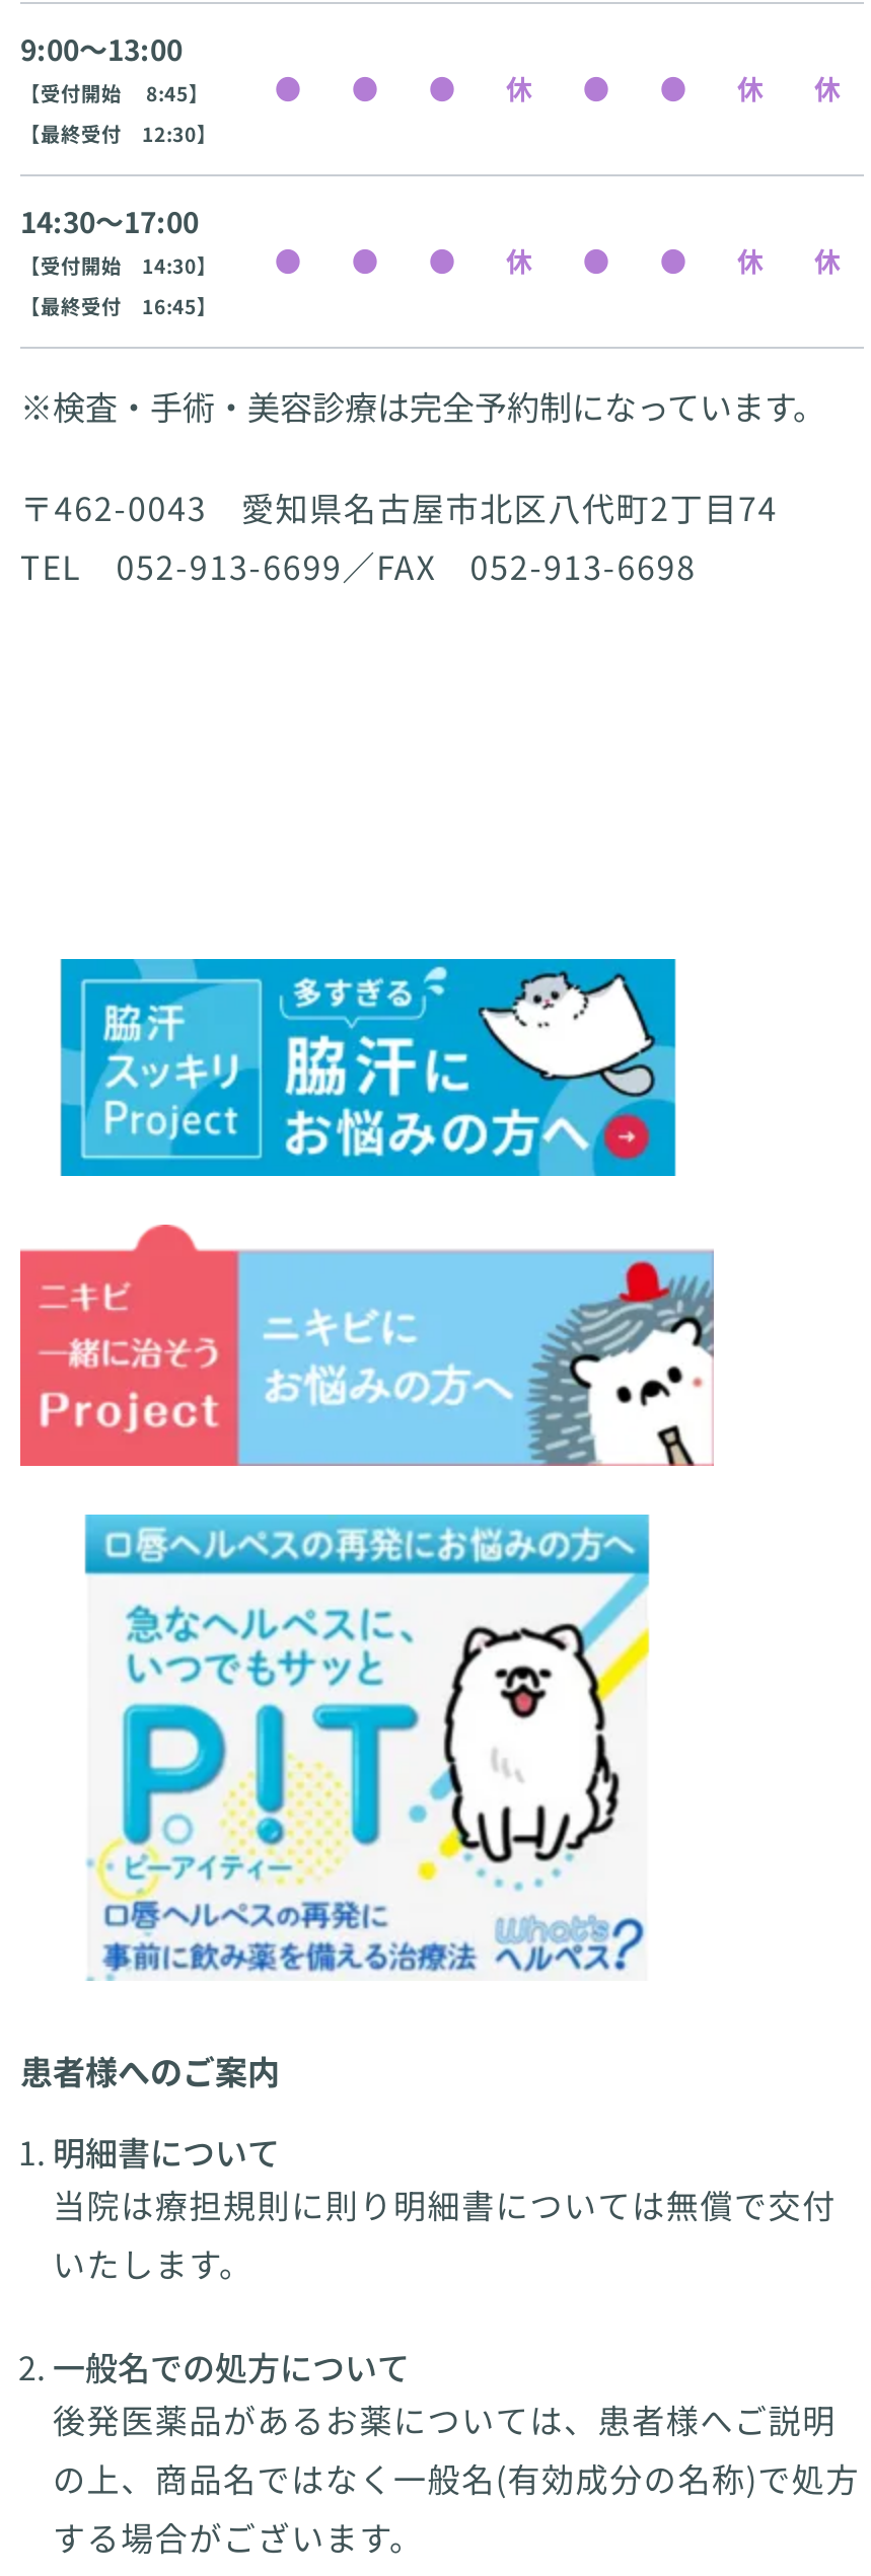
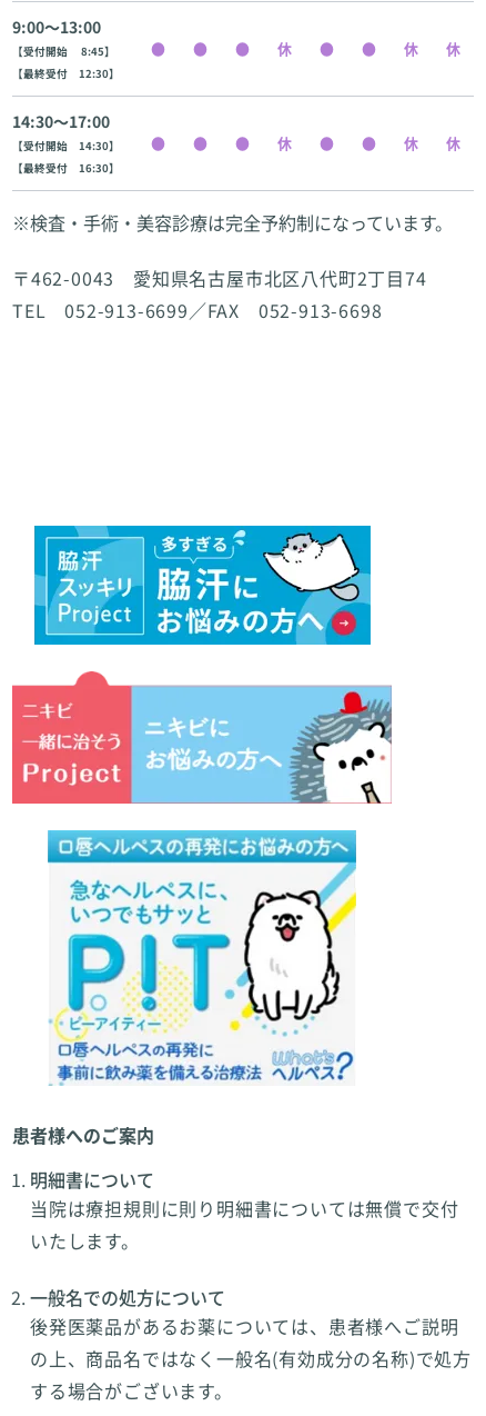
[20,291,217,319] 【最終受付 16:45】 -> [12,159,120,175] 【最終受付 16:30】

